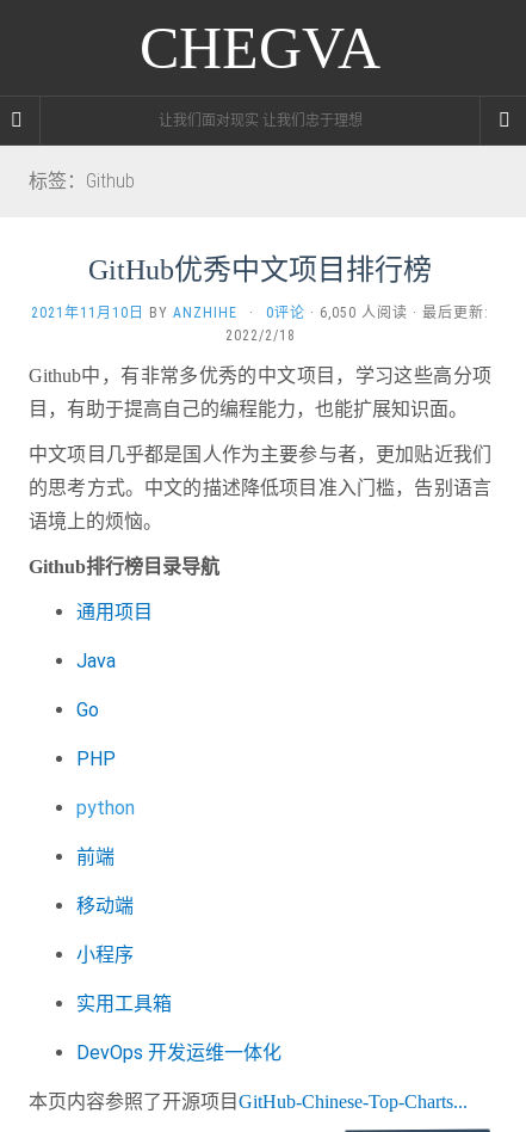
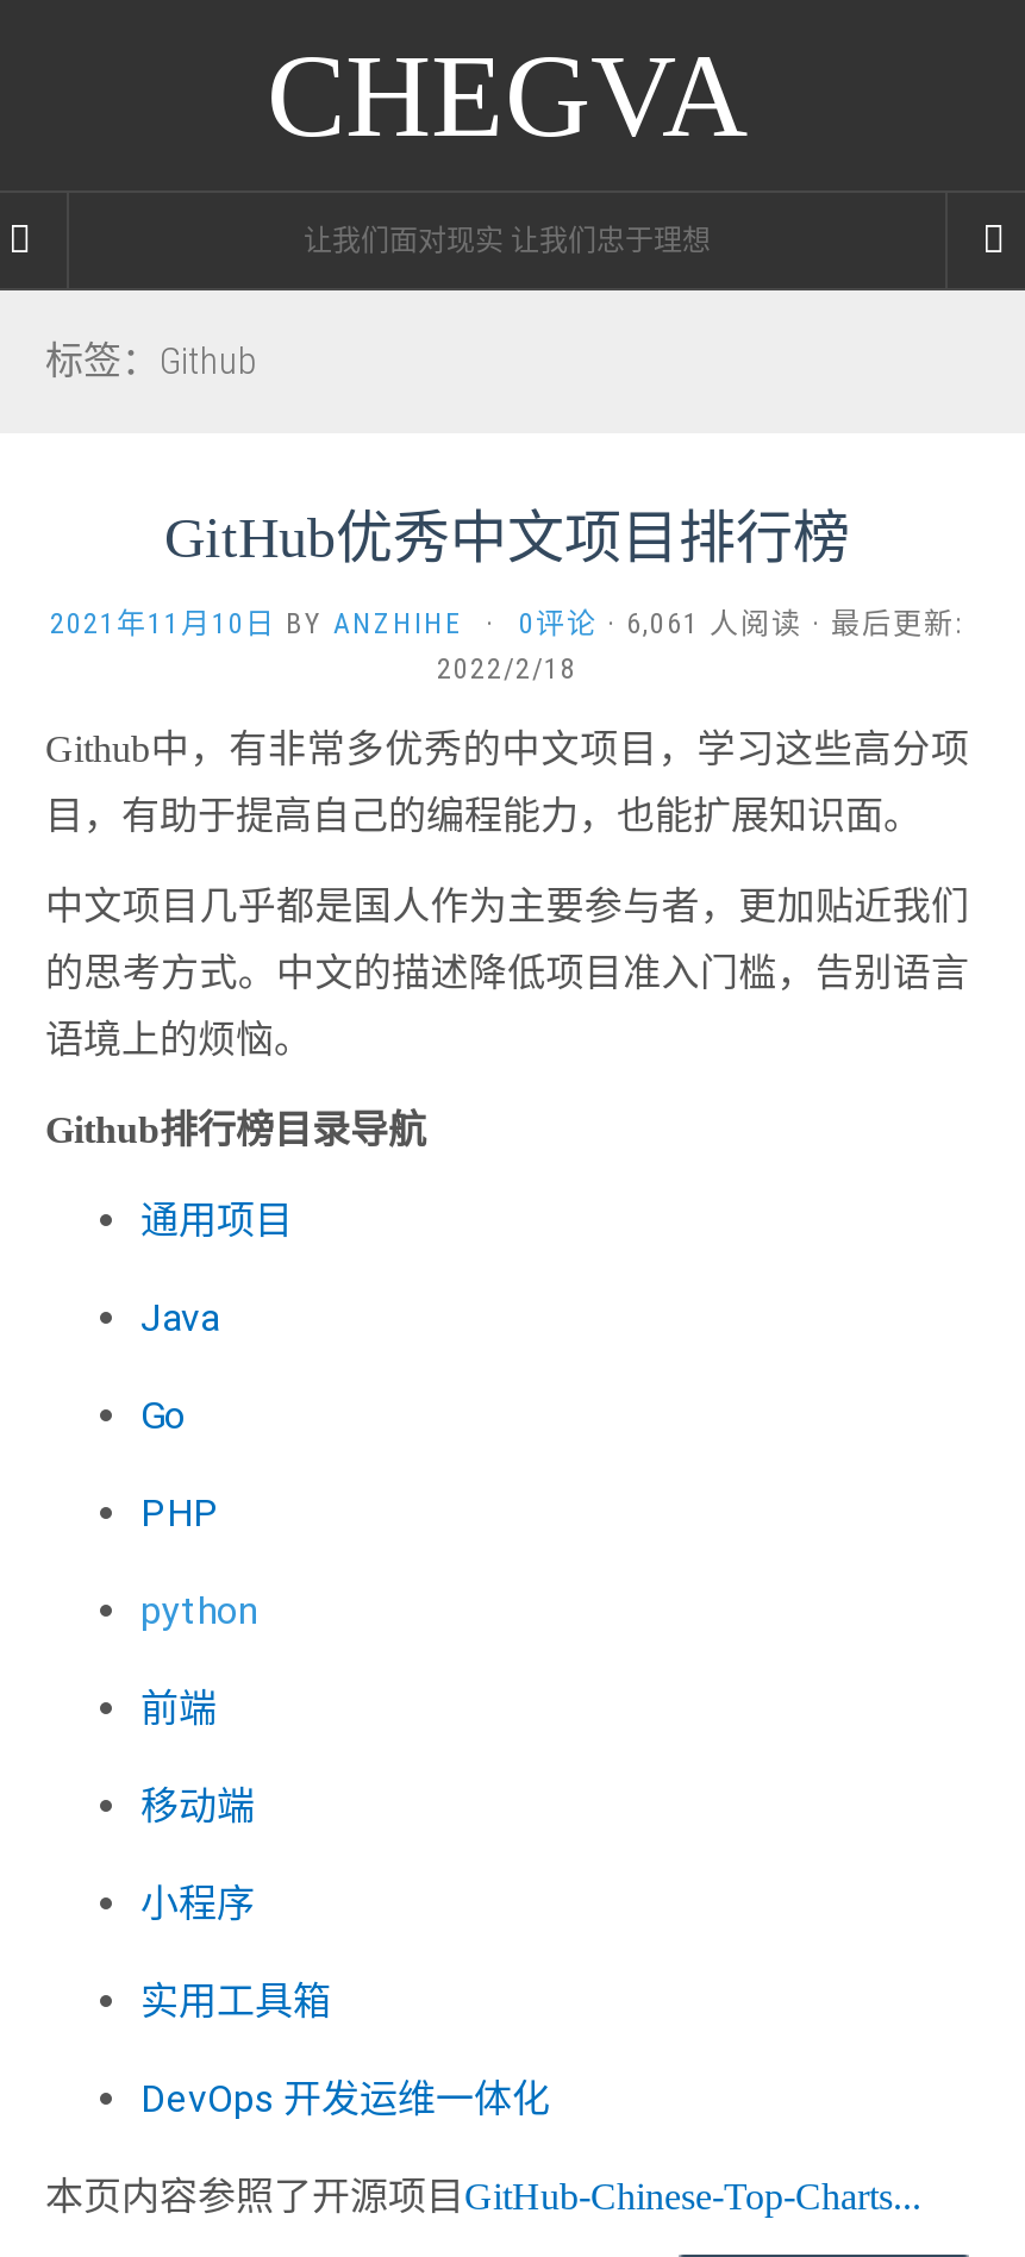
[266,304,489,321] 0评论· 6,050 人阅读 · 最后更新: -> [519,607,964,640] 0评论· 6,061 人阅读 · 最后更新:

